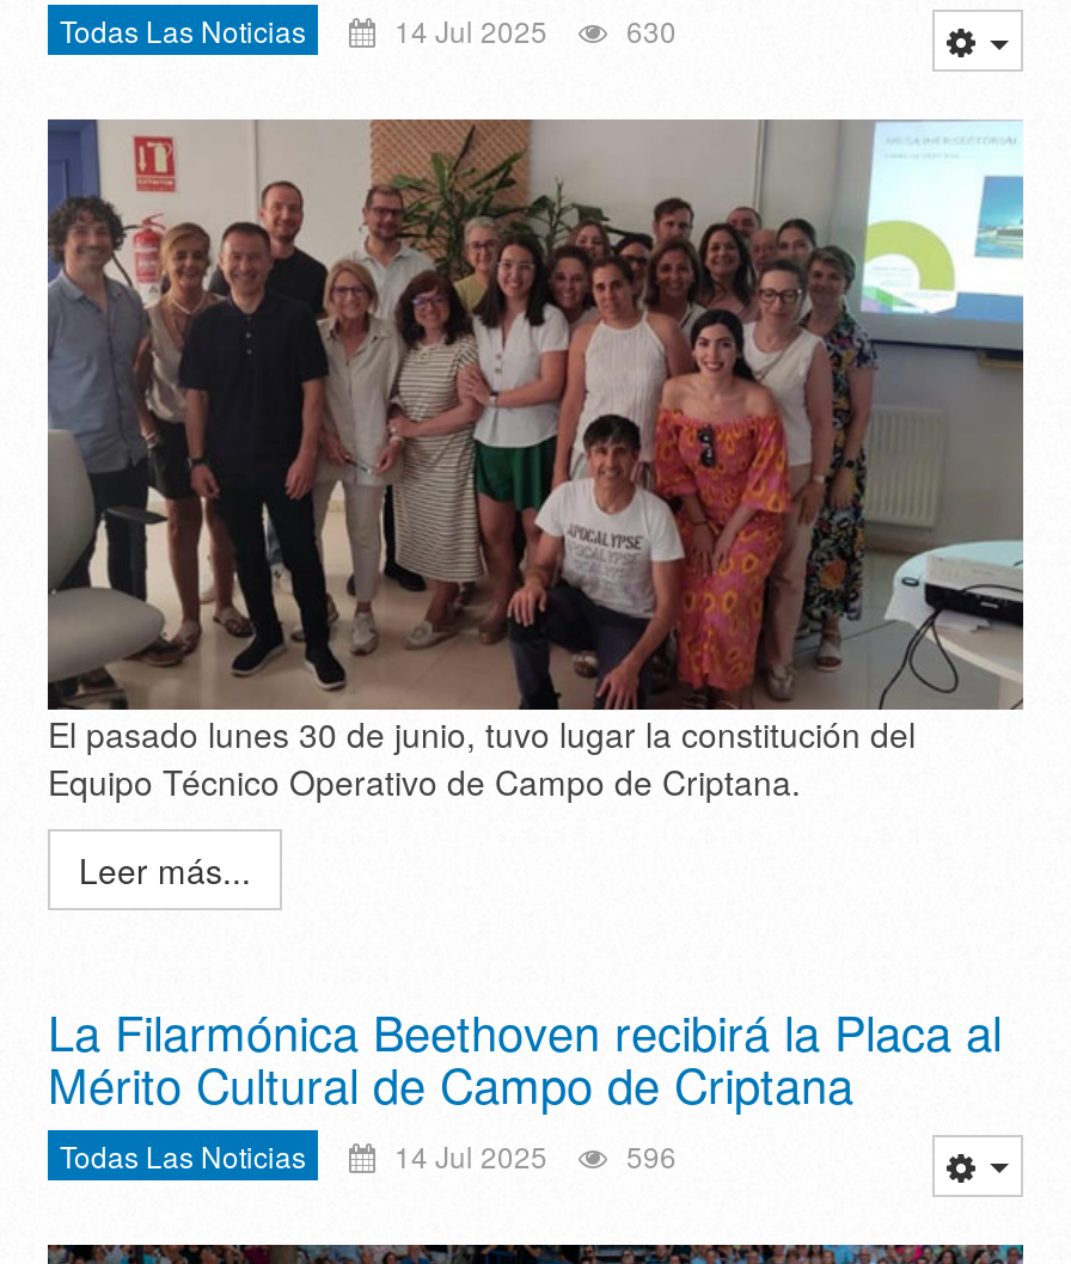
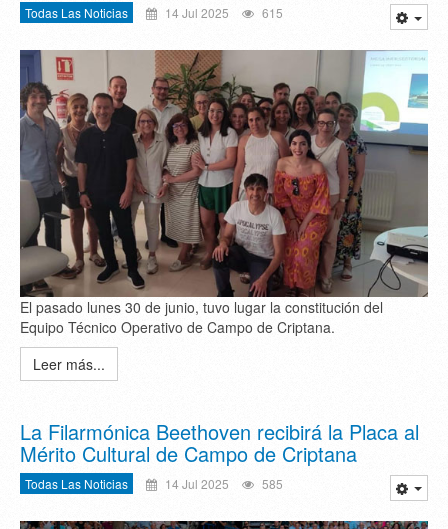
[60,10,677,51] Todas Las Noticias 14 Jul 2025 630 -> [25,4,283,21] Todas Las Noticias 14 Jul 2025 615
[60,1134,677,1175] Todas Las Noticias 14 Jul 2025 596 -> [25,475,283,492] Todas Las Noticias 14 Jul 2025 585

